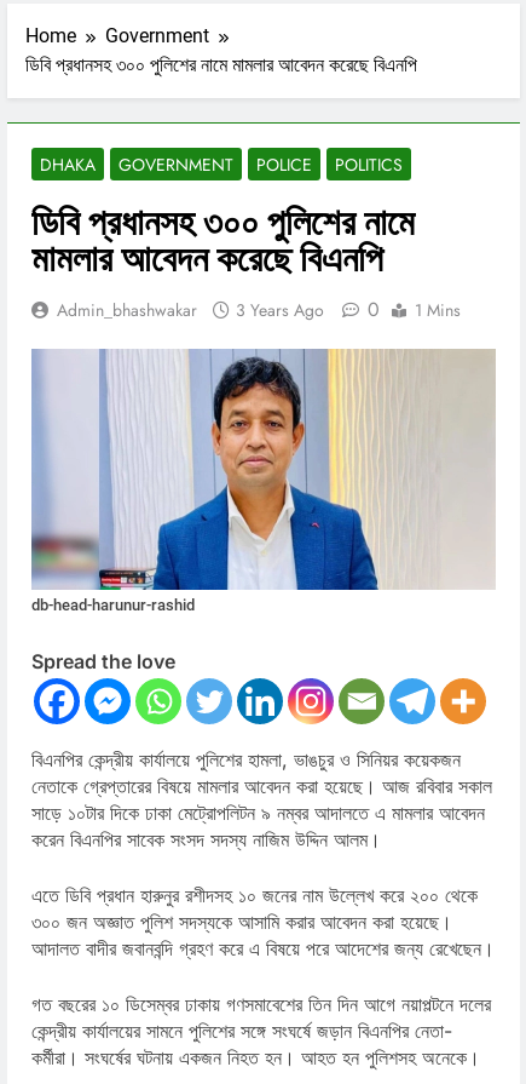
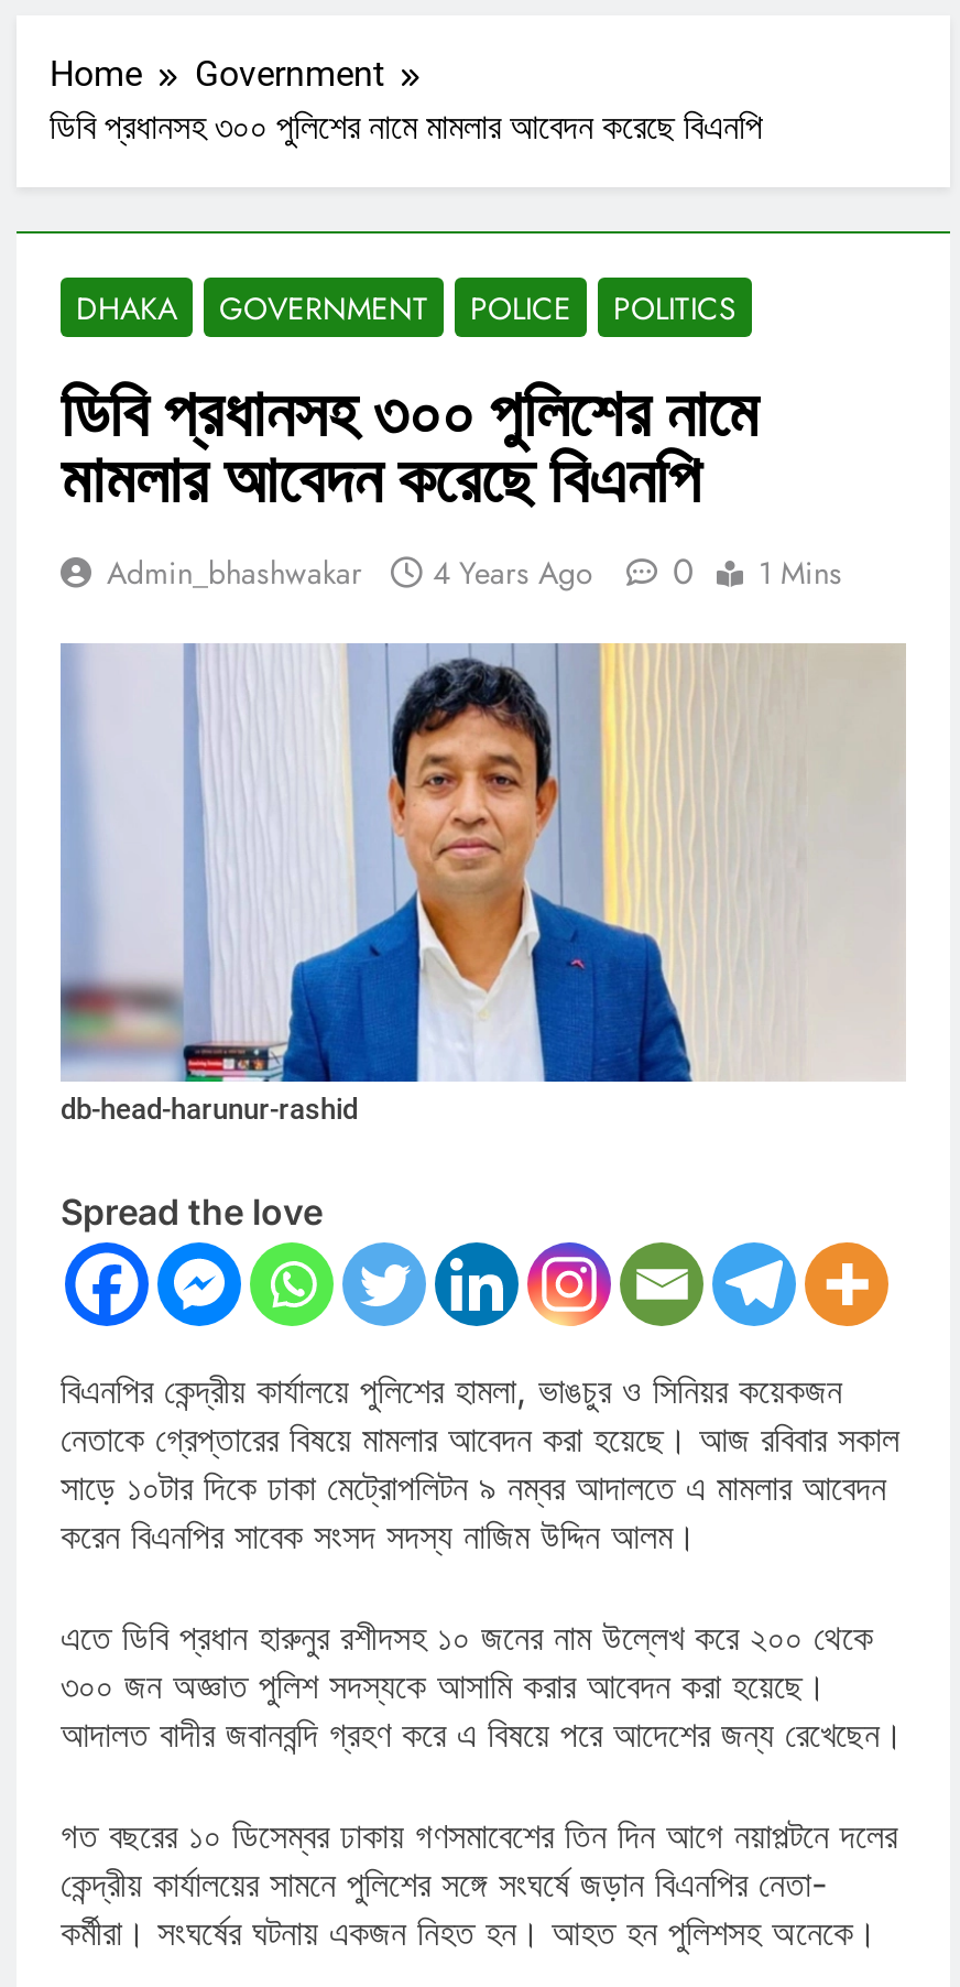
[57,295,461,323] Admin_bhashwakar 3 Years Ago 0 1 Mins -> [107,546,842,597] Admin_bhashwakar 4 Years Ago 0 1 Mins

